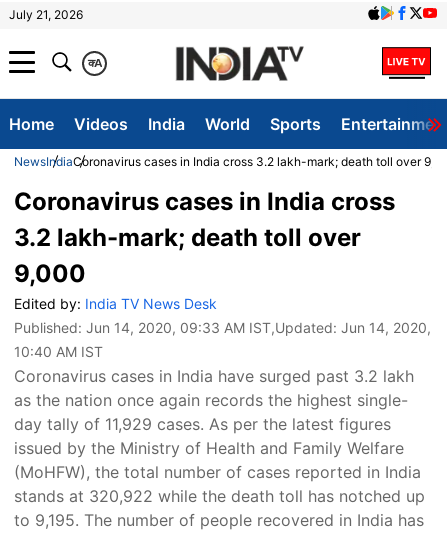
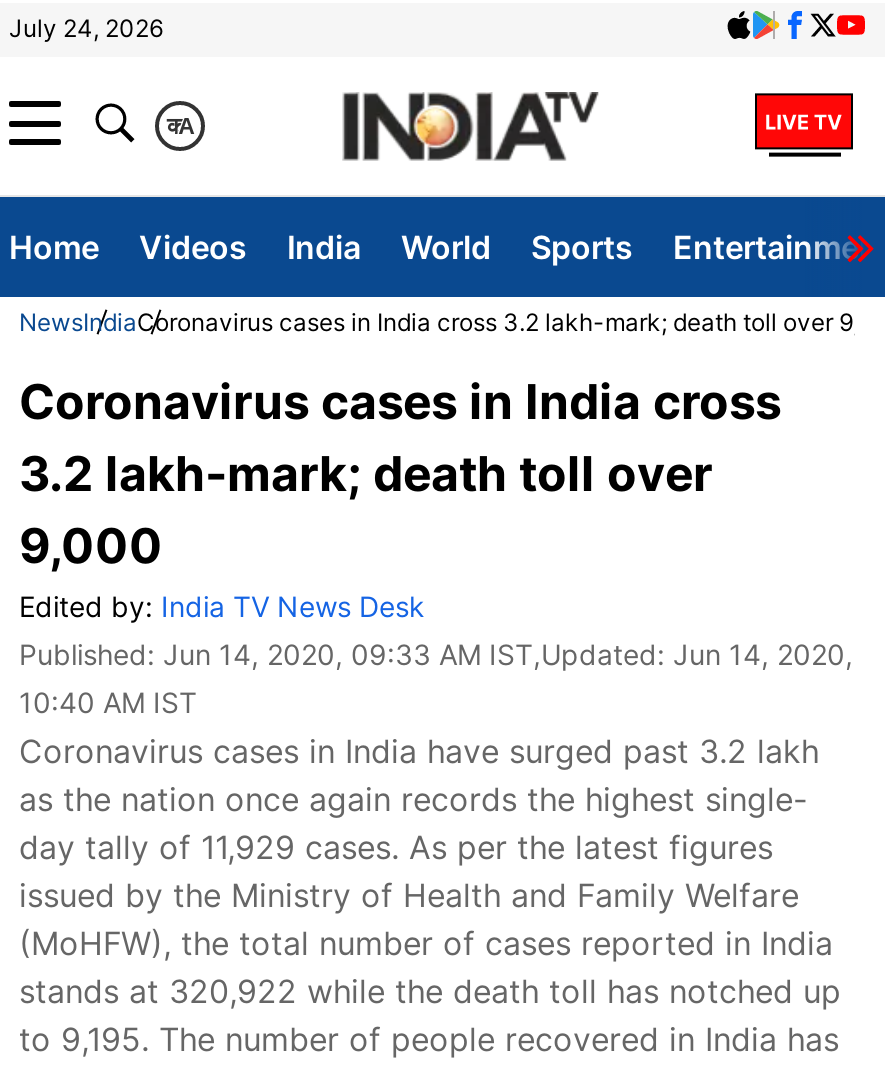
[9,7,83,22] July 21, 2026 -> [9,13,163,43] July 24, 2026

